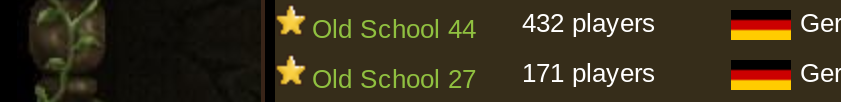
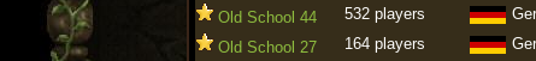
[312,8,656,44] Old School 44 432 players -> [217,5,425,26] Old School 44 532 players
[312,58,656,94] Old School 27 171 players -> [217,35,425,56] Old School 27 164 players

